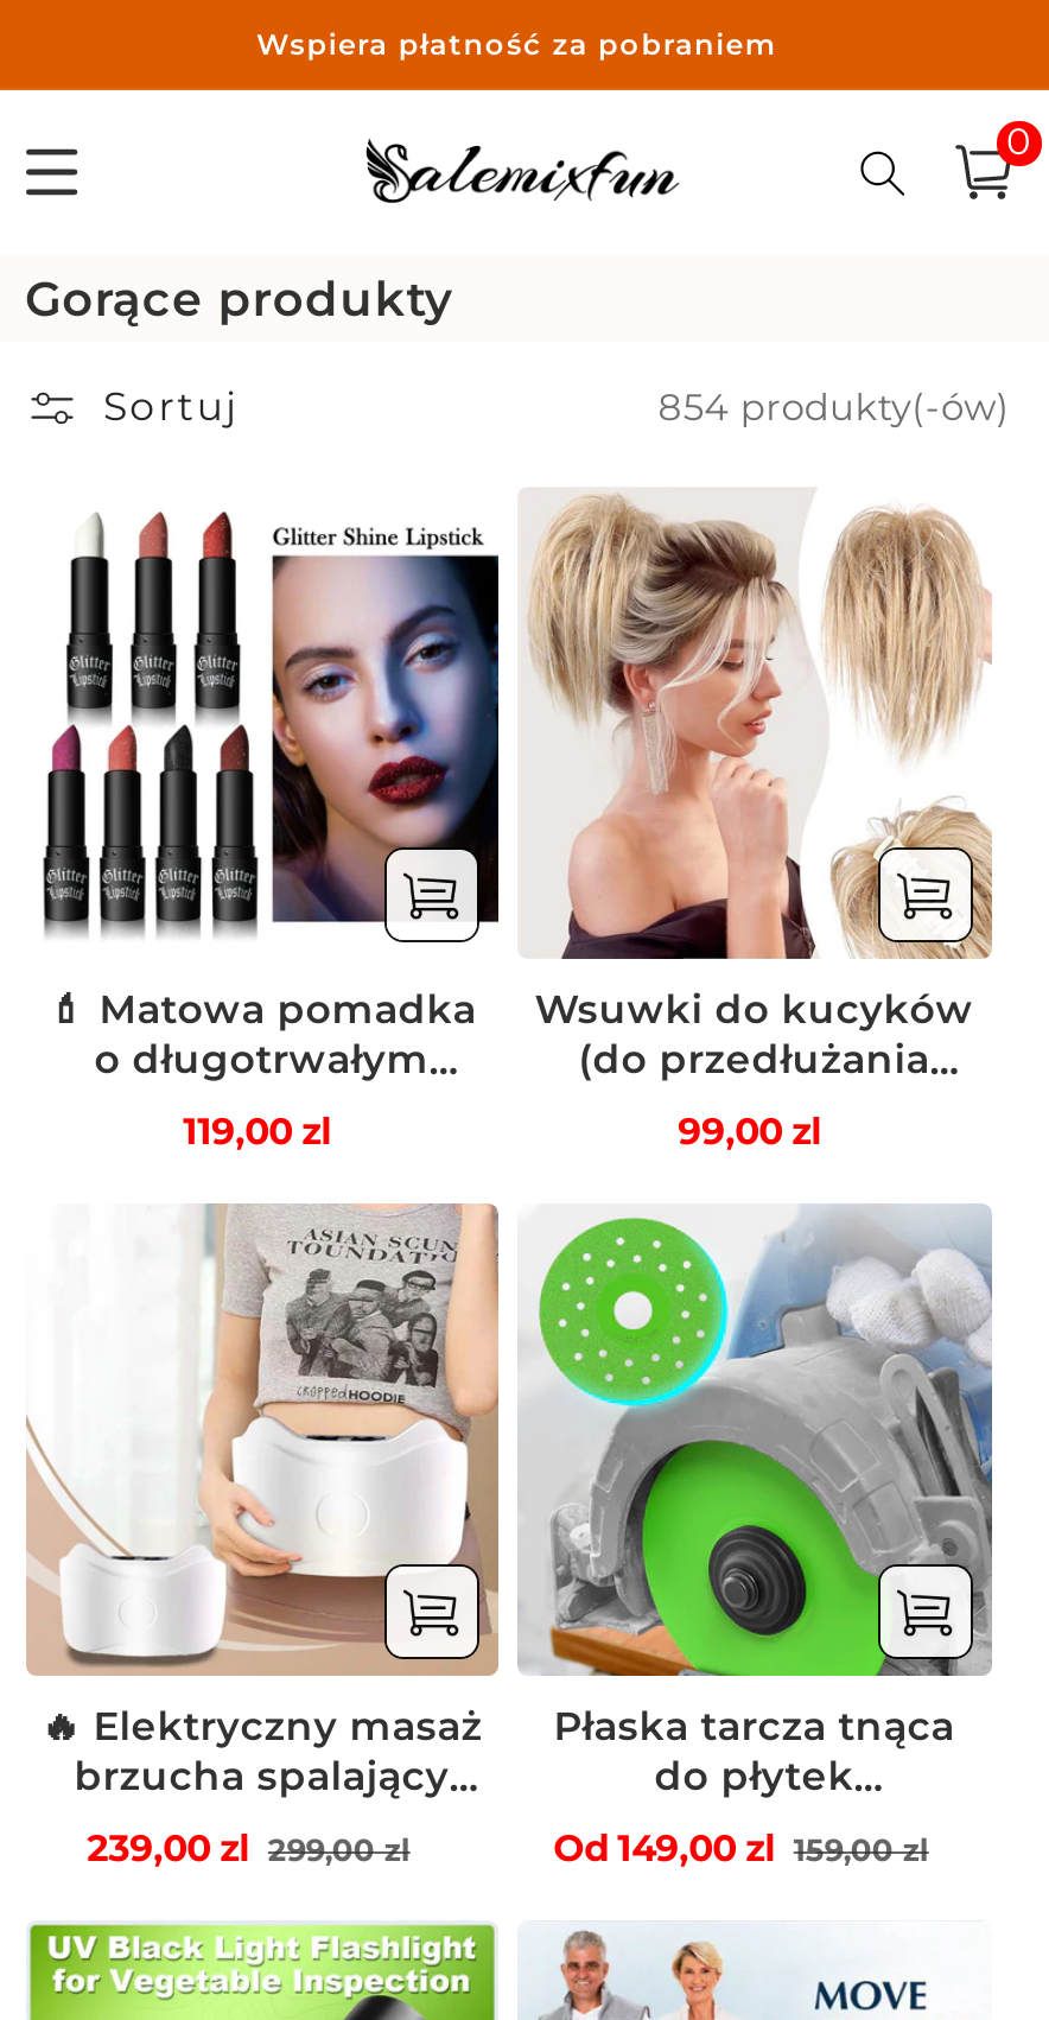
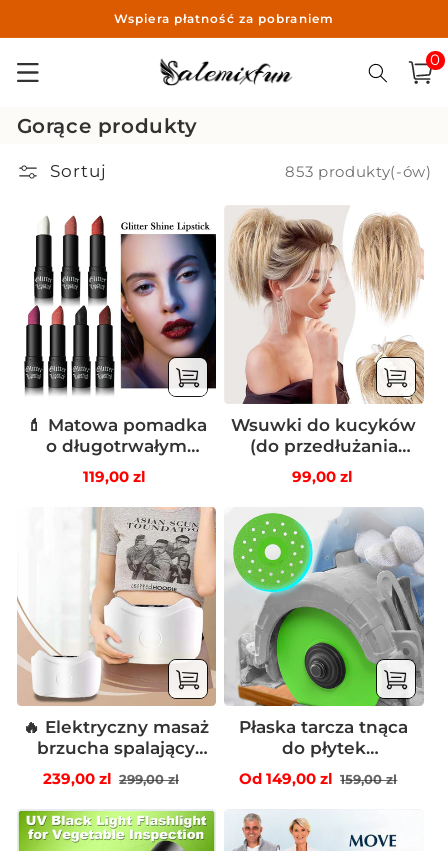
[658,384,1010,429] 854 produkty(-ów) -> [285,162,431,181] 853 produkty(-ów)

